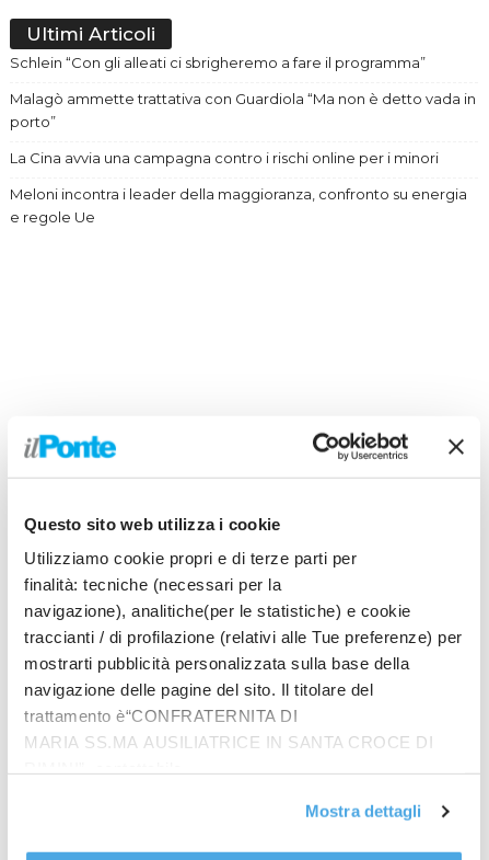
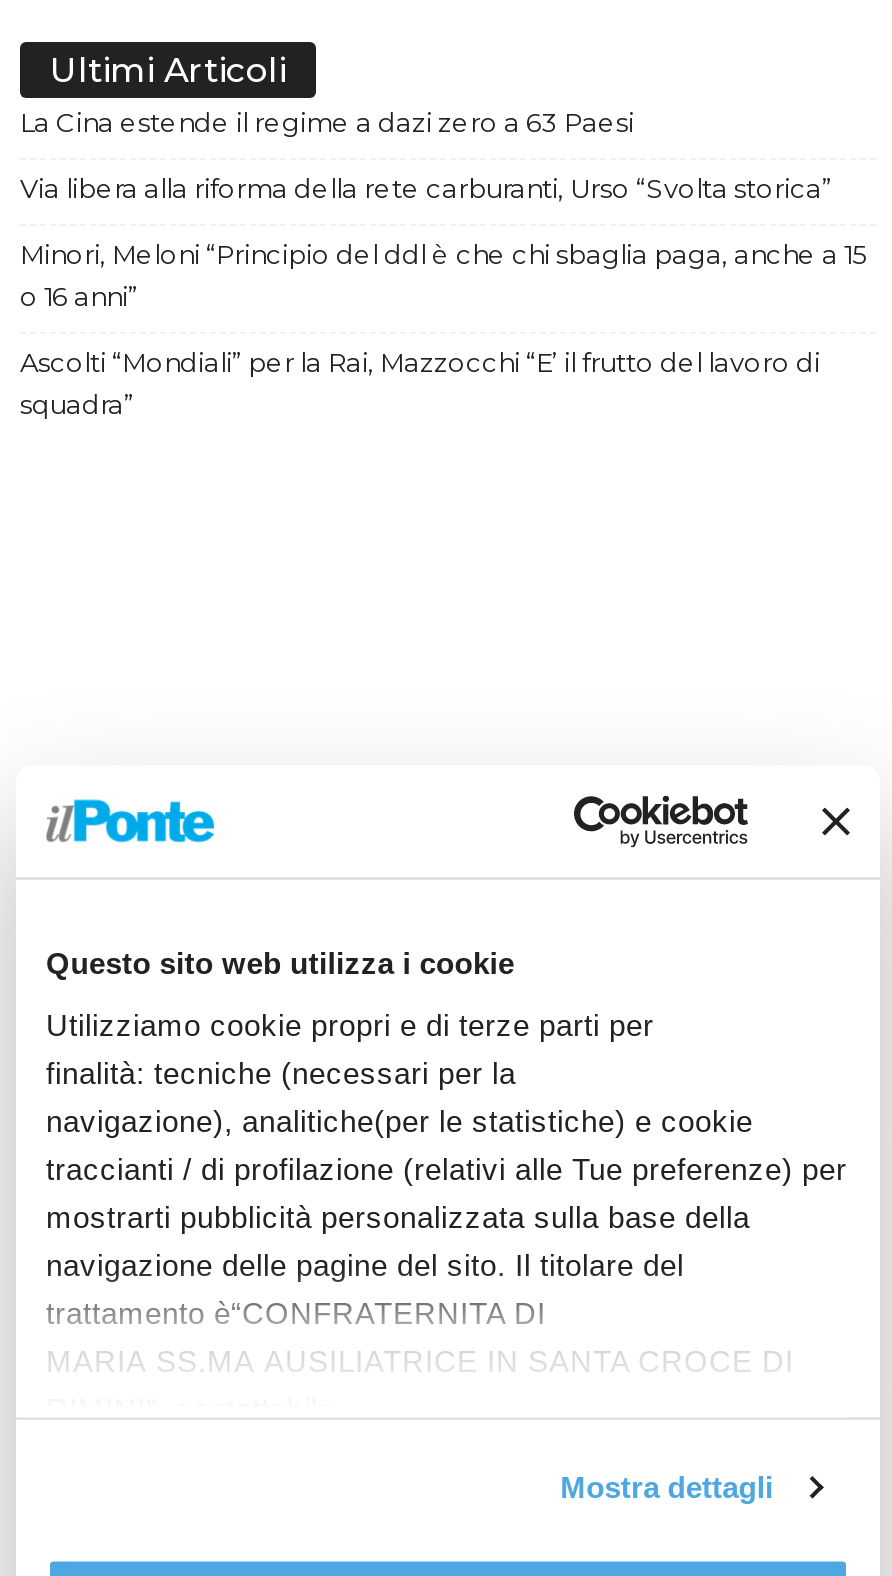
[10,53,426,71] Schlein “Con gli alleati ci sbrigheremo a fare il programma” -> [20,105,634,137] La Cina estende il regime a dazi zero a 63 Paesi
[10,90,476,130] Malagò ammette trattativa con Guardiola “Ma non è detto vada in | porto” -> [20,171,832,203] Via libera alla riforma della rete carburanti, Urso “Svolta storica”
[10,149,439,166] La Cina avvia una campagna contro i rischi online per i minori -> [20,237,866,311] Minori, Meloni “Principio del ddl è che chi sbaglia paga, anche a 15 | o 16 anni”
[10,185,467,225] Meloni incontra i leader della maggioranza, confronto su energia | e regole Ue -> [20,345,820,419] Ascolti “Mondiali” per la Rai, Mazzocchi “E’ il frutto del lavoro di | squadra”

